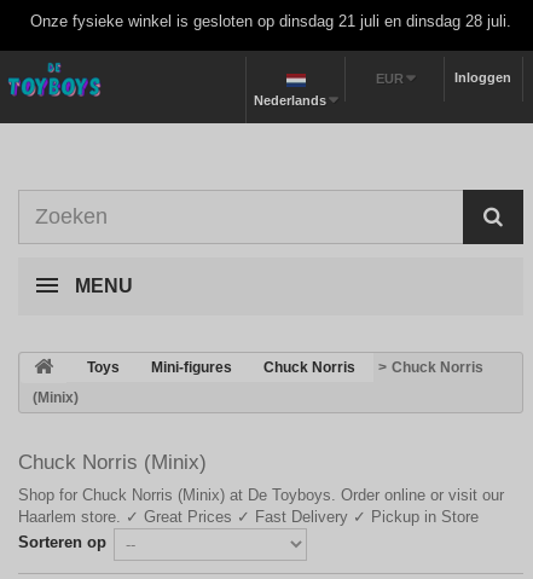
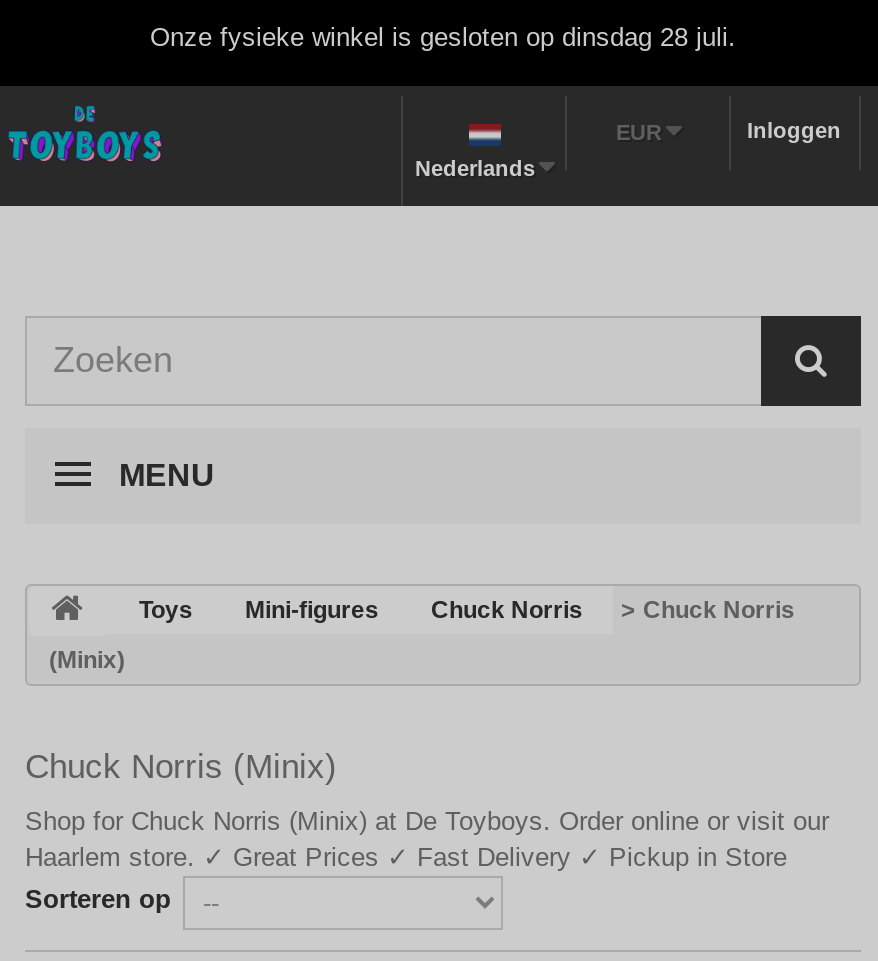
[30,12,511,30] Onze fysieke winkel is gesloten op dinsdag 21 juli en dinsdag 28 juli. -> [150,22,736,52] Onze fysieke winkel is gesloten op dinsdag 28 juli.

